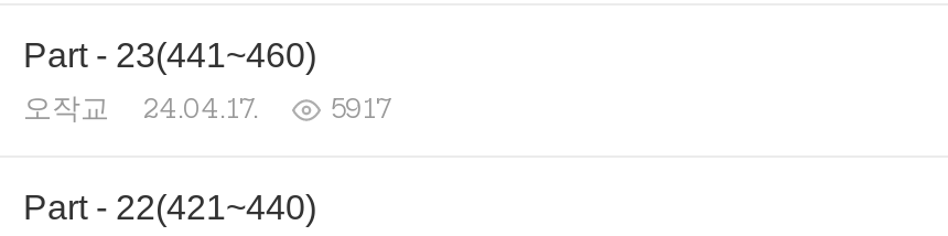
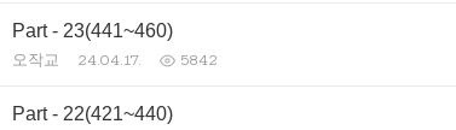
[23,92,391,125] 오작교 24.04.17. 5917 -> [12,51,218,69] 오작교 24.04.17. 5842

